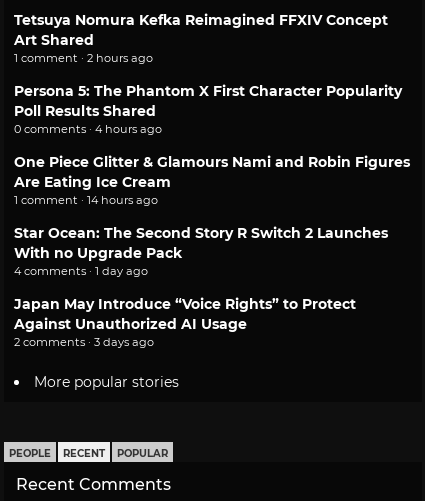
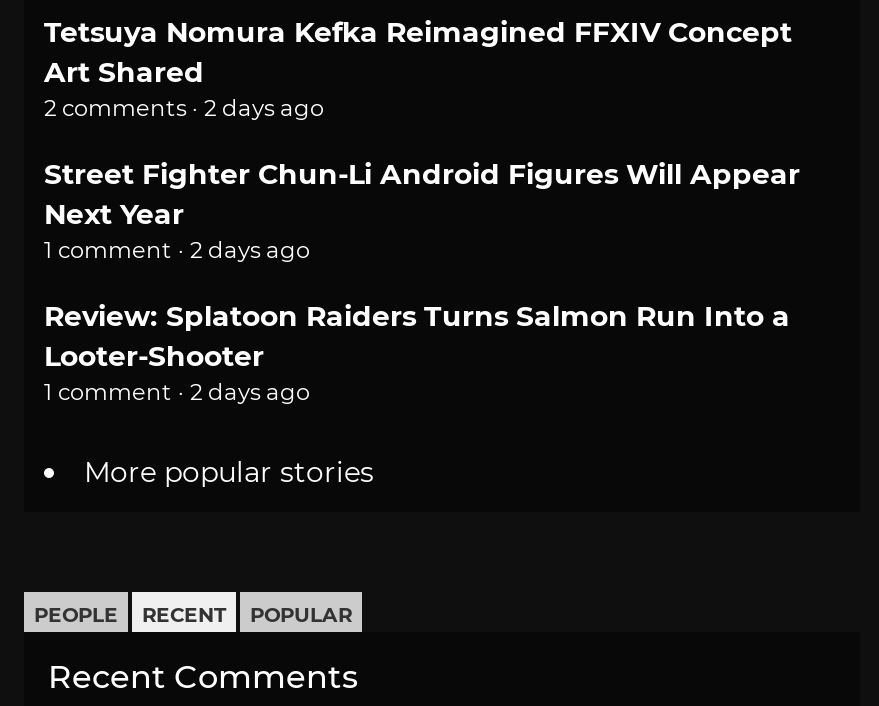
[14,51,410,349] 1 comment · 2 hours ago | Persona 5: The Phantom X First Character Popularity | Poll Results Shared | 0 comments · 4 hours ago | One Piece Glitter & Glamours Nami and Robin Figures | Are Eating Ice Cream | 1 comment · 14 hours ago | Star Ocean: The Second Story R Switch 2 Launches | With no Upgrade Pack | 4 comments · 1 day ago | Japan May Introduce “Voice Rights” to Protect | Against Unauthorized AI Usage | 2 comments · 3 days ago -> [44,93,800,405] 2 comments · 2 days ago | Street Fighter Chun-Li Android Figures Will Appear | Next Year | 1 comment · 2 days ago | Review: Splatoon Raiders Turns Salmon Run Into a | Looter-Shooter | 1 comment · 2 days ago

